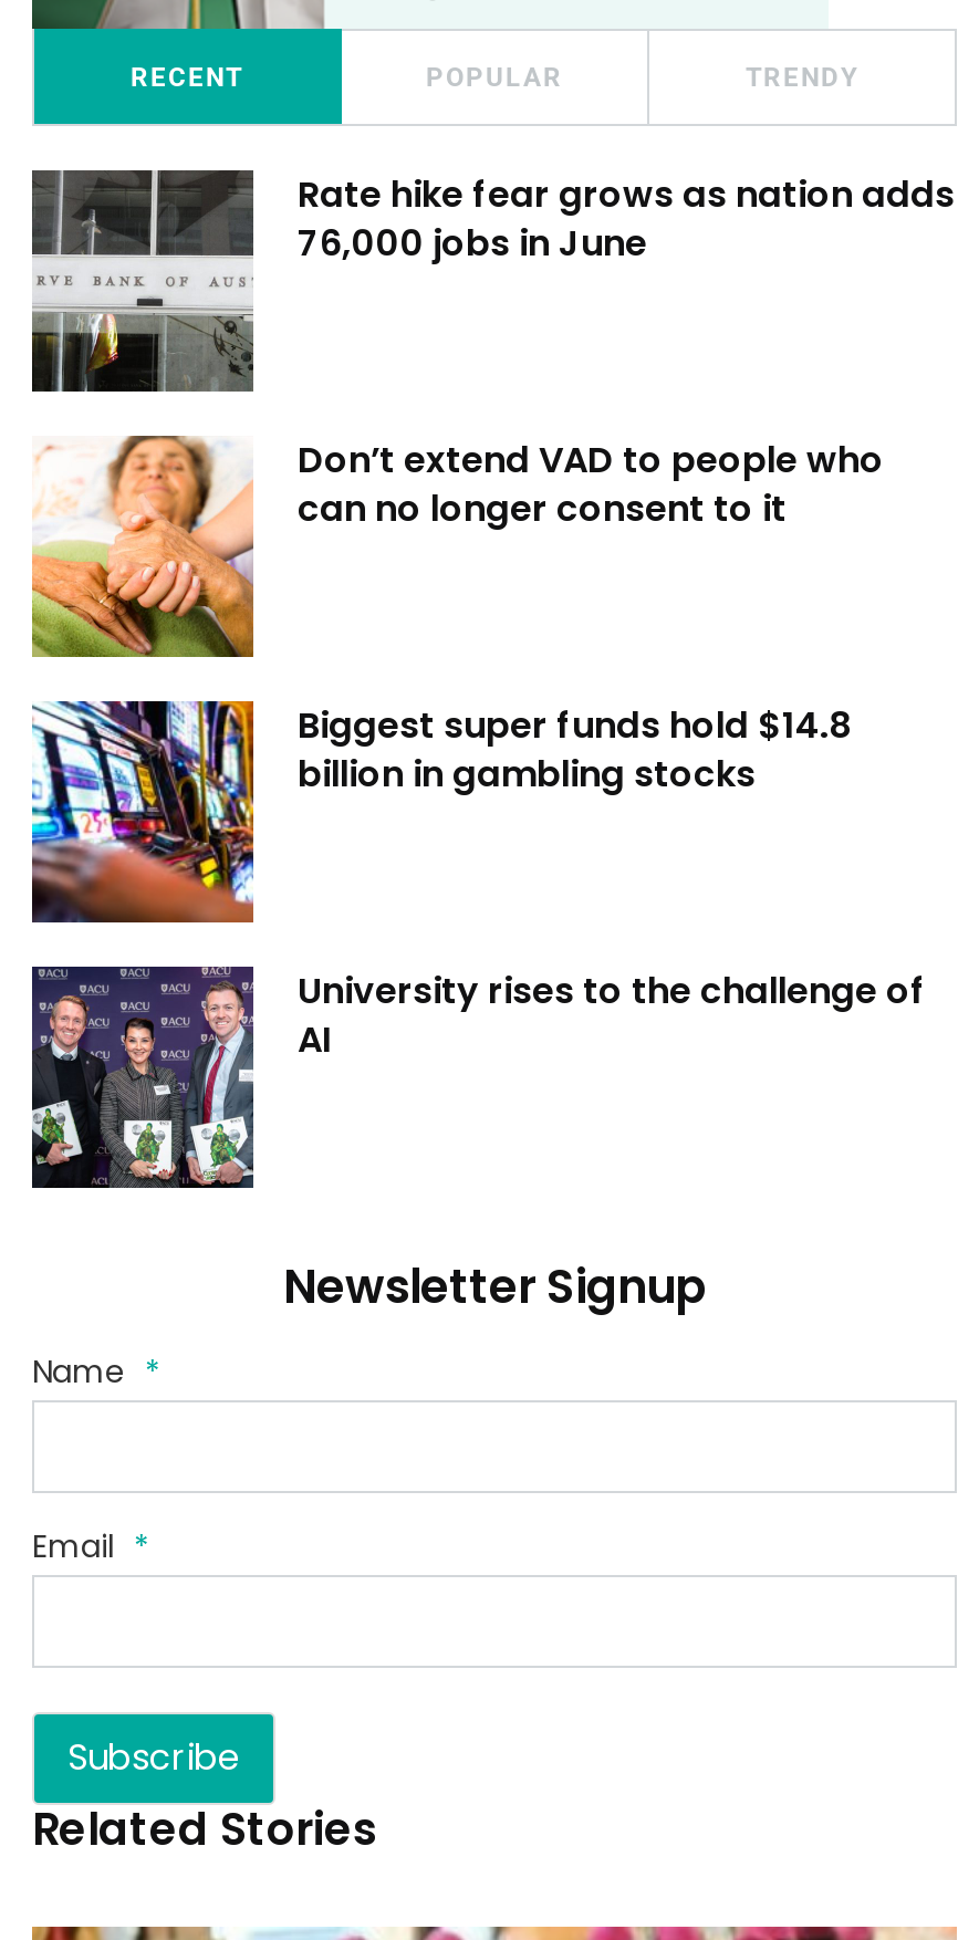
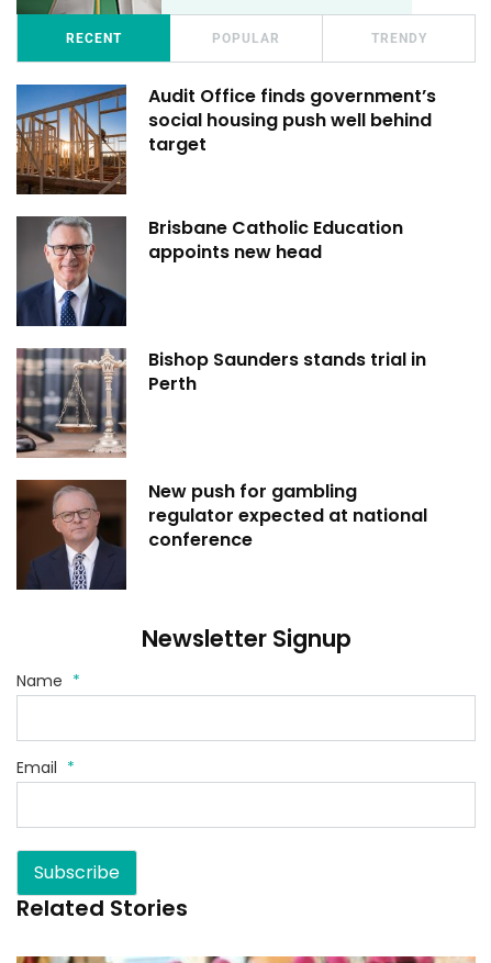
[30,168,955,392] [image] | Rate hike fear grows as nation adds | 76,000 jobs in June -> [15,83,436,194] [image] | Audit Office finds government’s | social housing push well behind | target
[30,435,884,659] [image] | Don’t extend VAD to people who | can no longer consent to it -> [15,215,403,327] [image] | Brisbane Catholic Education | appoints new head
[30,699,851,922] [image] | Biggest super funds hold $14.8 | billion in gambling stocks -> [15,347,426,457] [image] | Bishop Saunders stands trial in | Perth
[30,964,926,1188] [image] | University rises to the challenge of | AI -> [15,479,427,590] [image] | New push for gambling | regulator expected at national | conference

